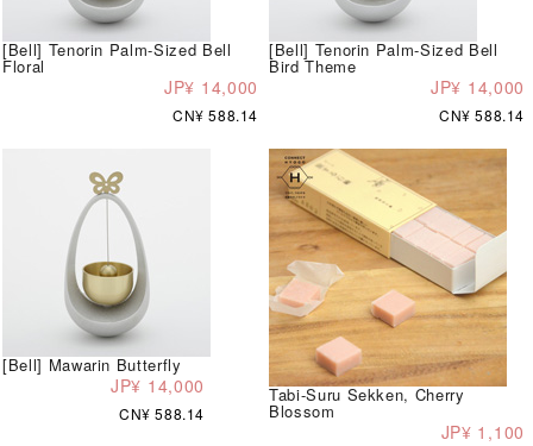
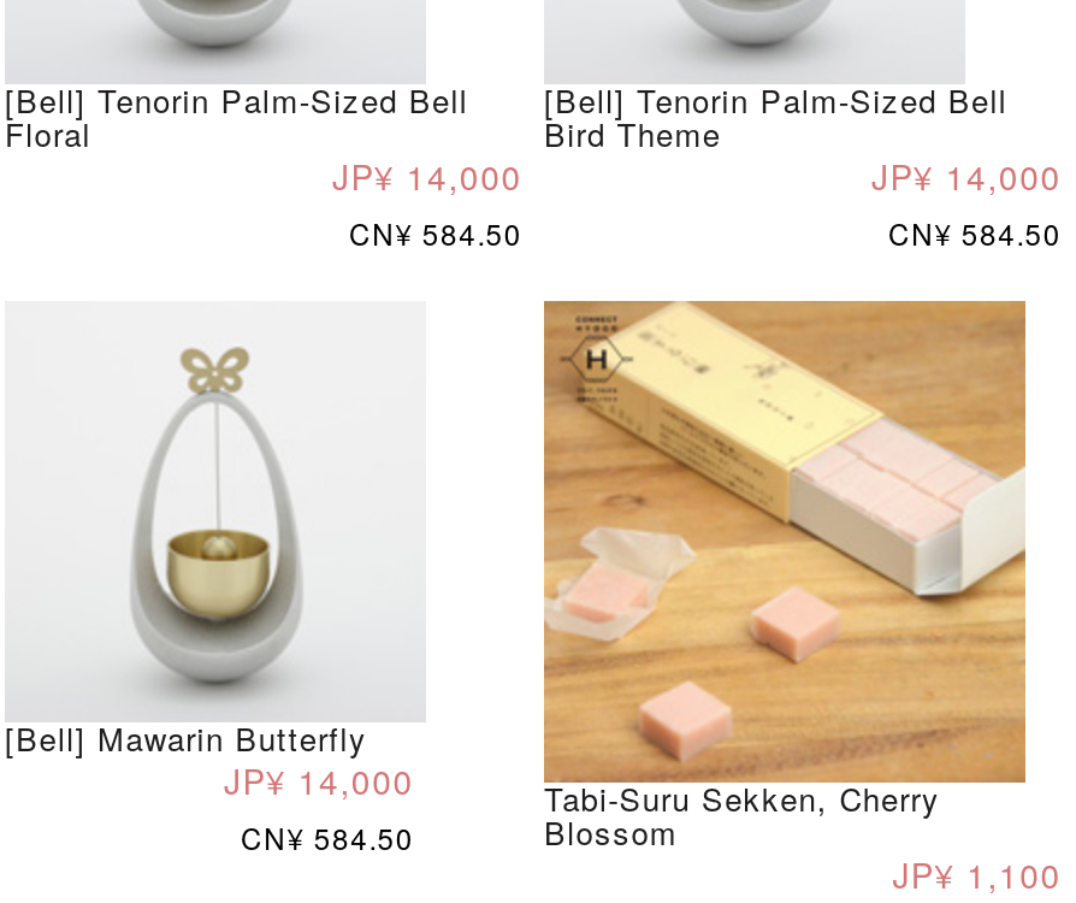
[173,104,258,125] CN¥ 588.14 -> [349,211,522,252] CN¥ 584.50
[439,104,525,125] CN¥ 588.14 -> [888,211,1062,252] CN¥ 584.50
[119,403,205,423] CN¥ 588.14 -> [241,816,414,857] CN¥ 584.50

